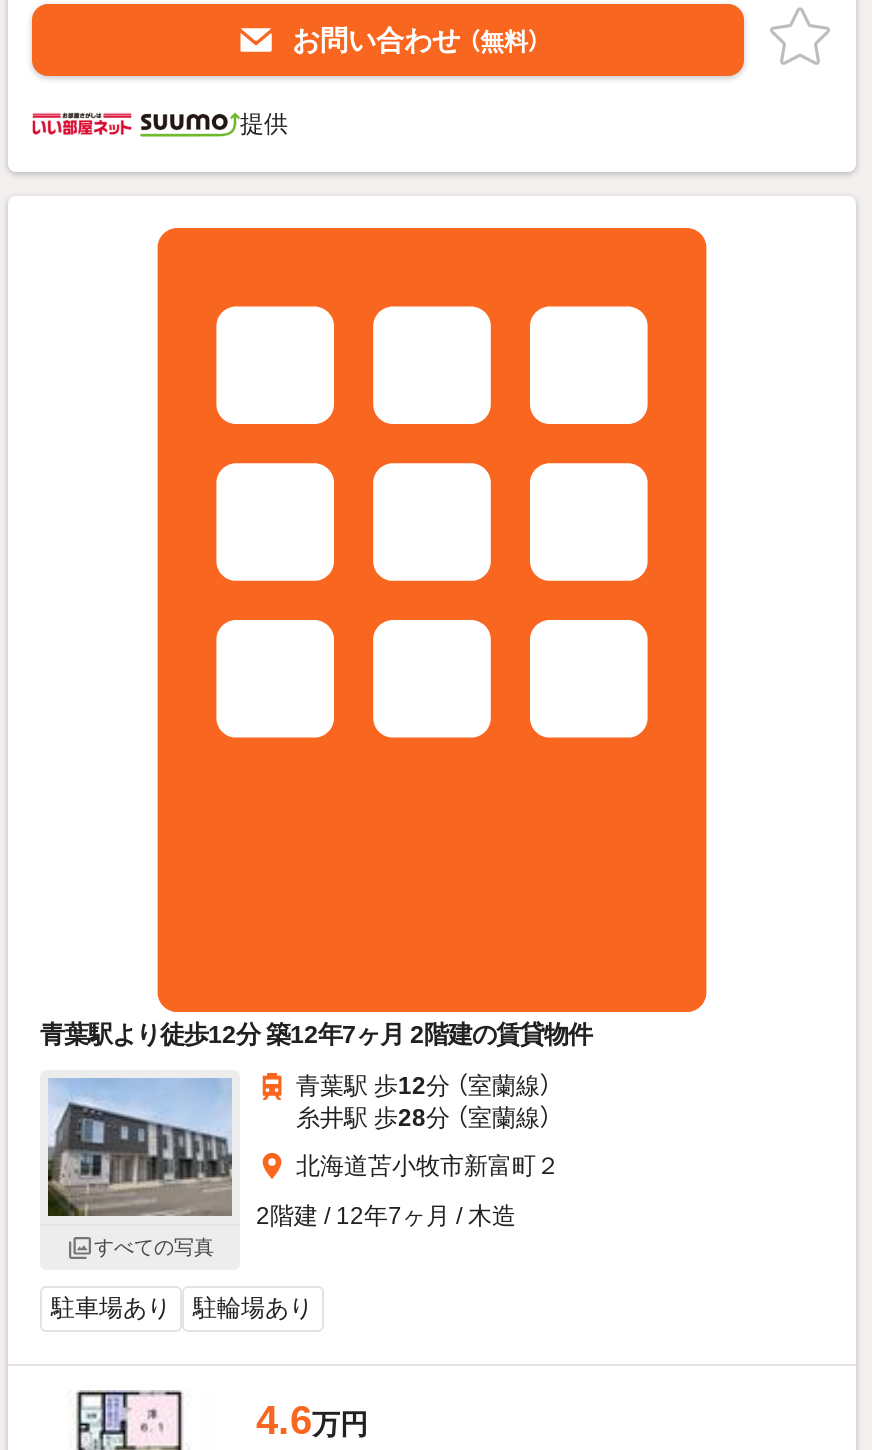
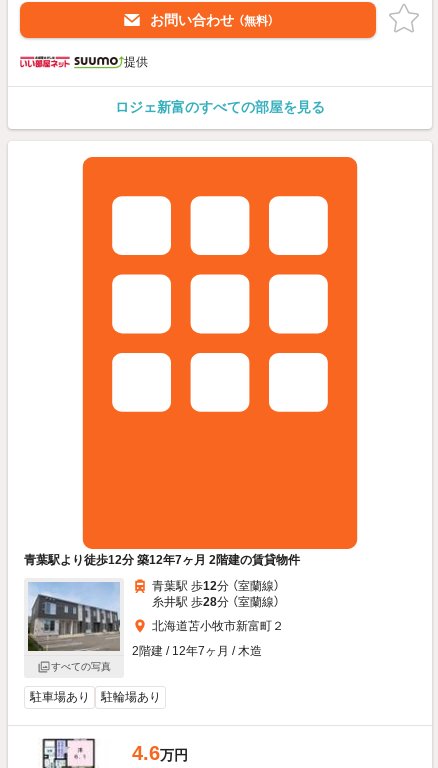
none -> [115,99,325,115] ロジェ新富のすべての部屋を見る

